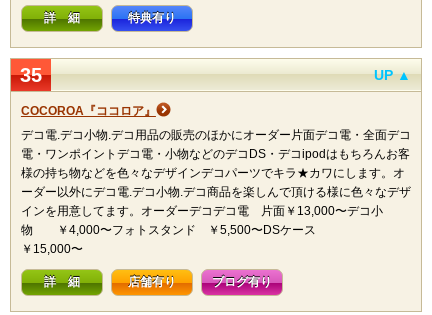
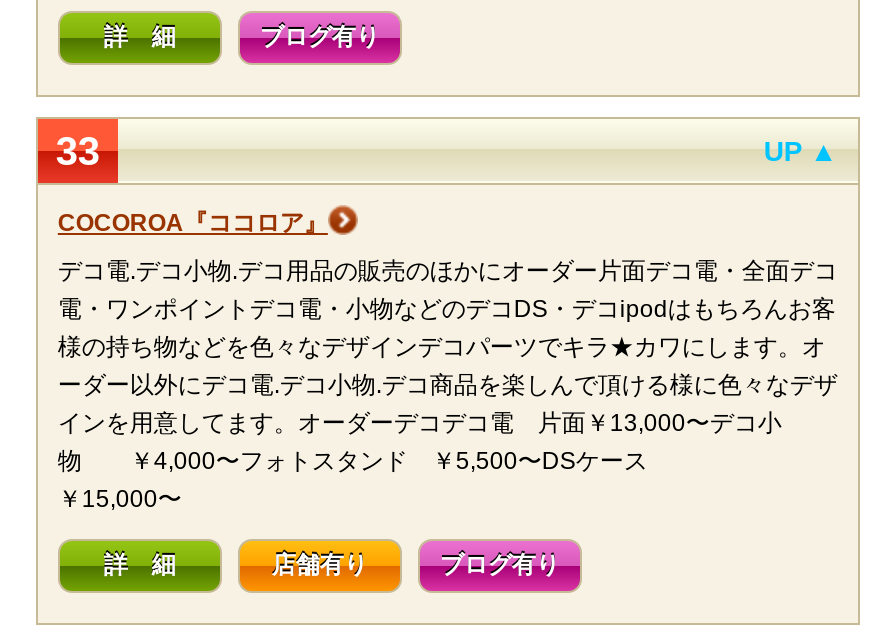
[128,11,176,25] 特典有り -> [260,23,380,51] ブログ有り
[20,64,42,86] 35 -> [56,129,100,173] 33

